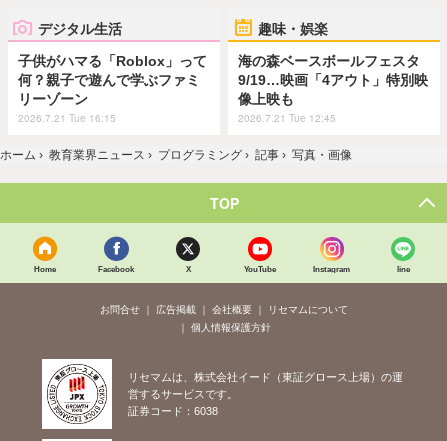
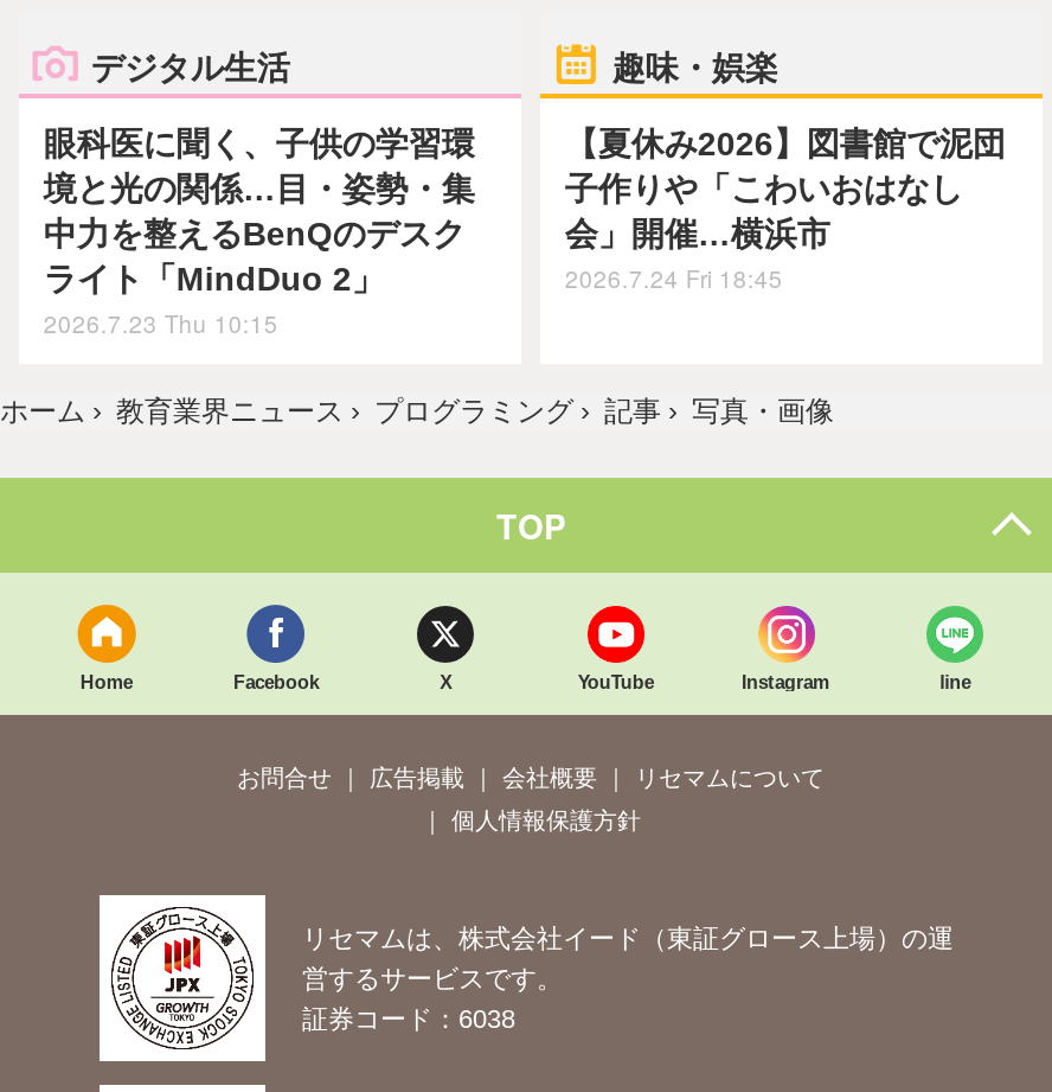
[18,53,207,125] 子供がハマる「Roblox」って | 何？親子で遊んで学ぶファミ | リーゾーン | 2026.7.21 Tue 16:15 -> [44,124,475,340] 眼科医に聞く、子供の学習環 | 境と光の関係…目・姿勢・集 | 中力を整えるBenQのデスク | ライト「MindDuo 2」 | 2026.7.23 Thu 10:15
[238,53,428,125] 海の森ベースボールフェスタ | 9/19…映画「4アウト」特別映 | 像上映も | 2026.7.21 Tue 12:45 -> [565,124,1006,295] 【夏休み2026】図書館で泥団 | 子作りや「こわいおはなし | 会」開催…横浜市 | 2026.7.24 Fri 18:45

